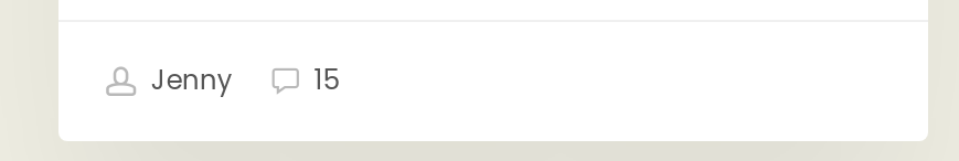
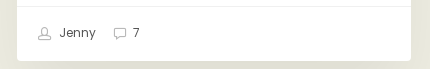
[144,60,341,97] Jenny 15 -> [56,25,140,42] Jenny 7

